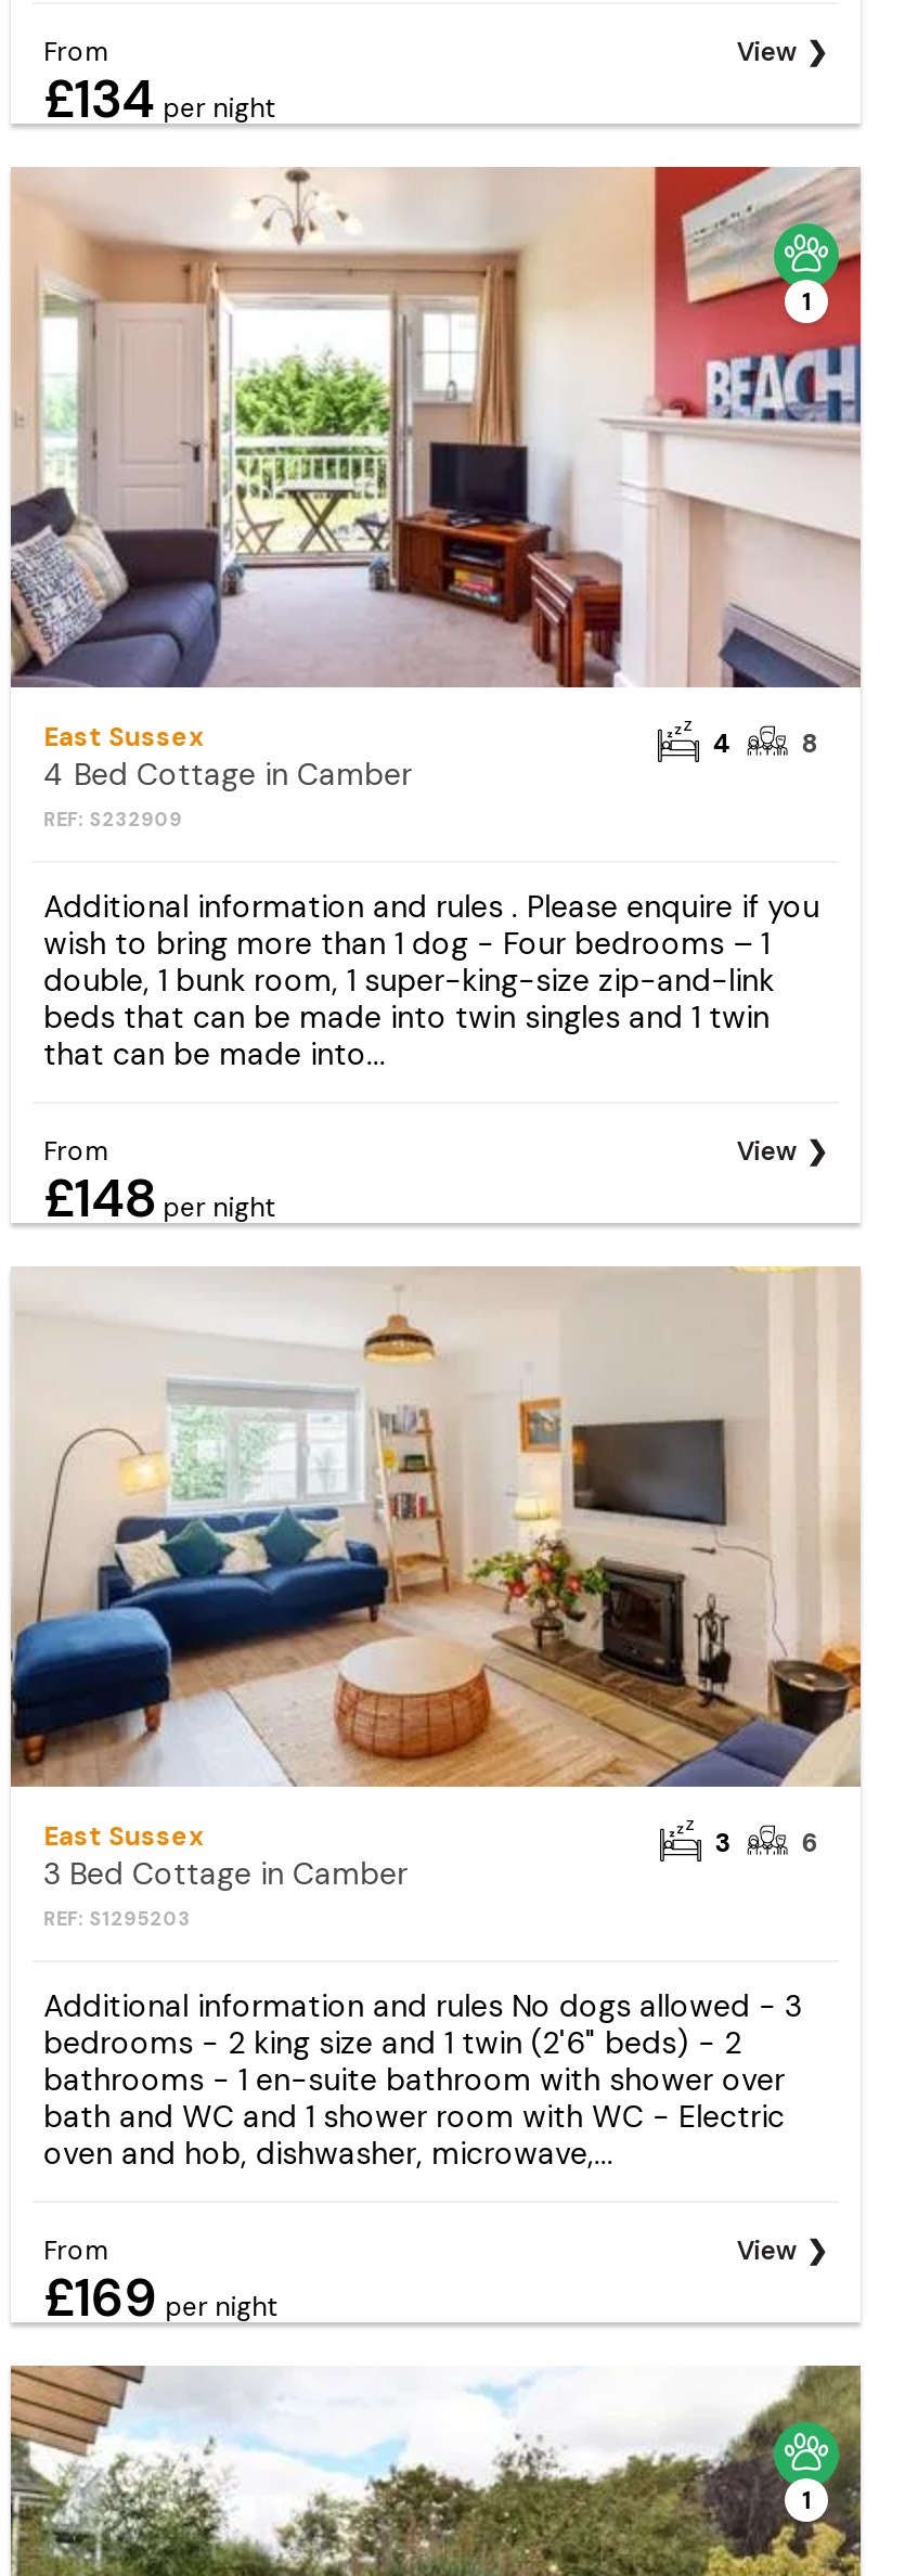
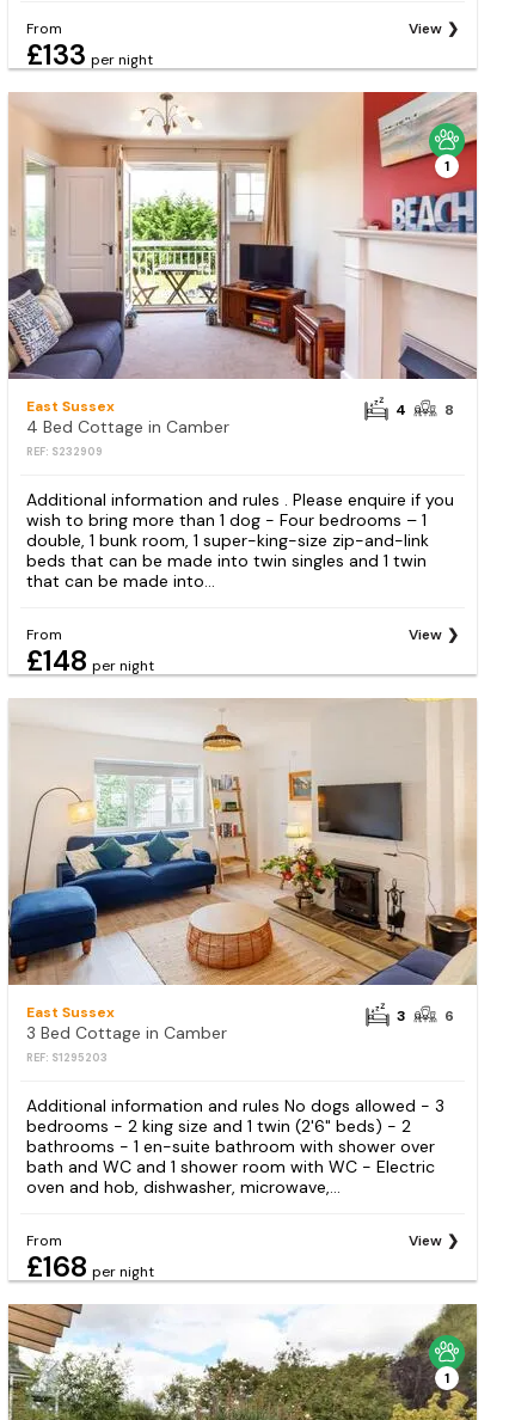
[44,64,276,131] £134 per night -> [27,35,153,72] £133 per night
[44,2265,278,2332] £169 per night -> [27,1248,154,1285] £168 per night

